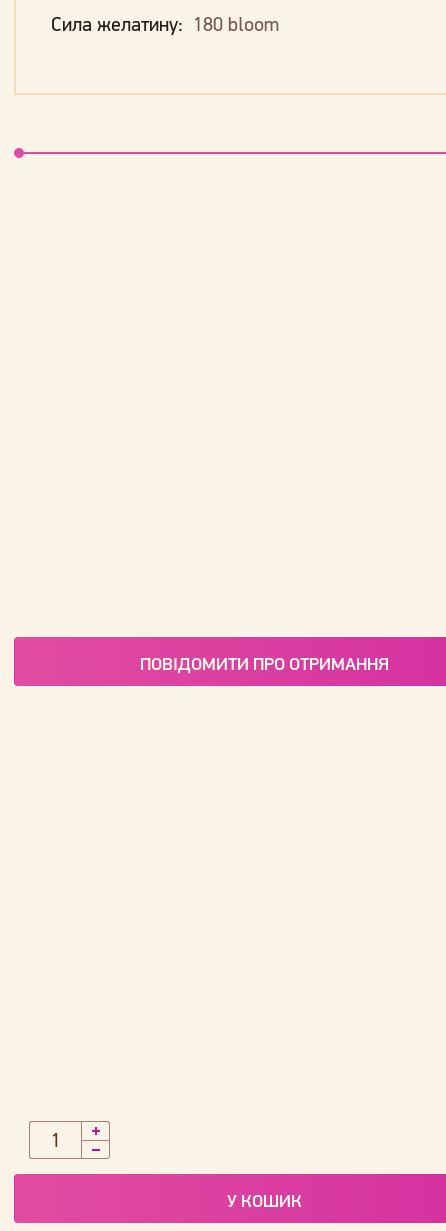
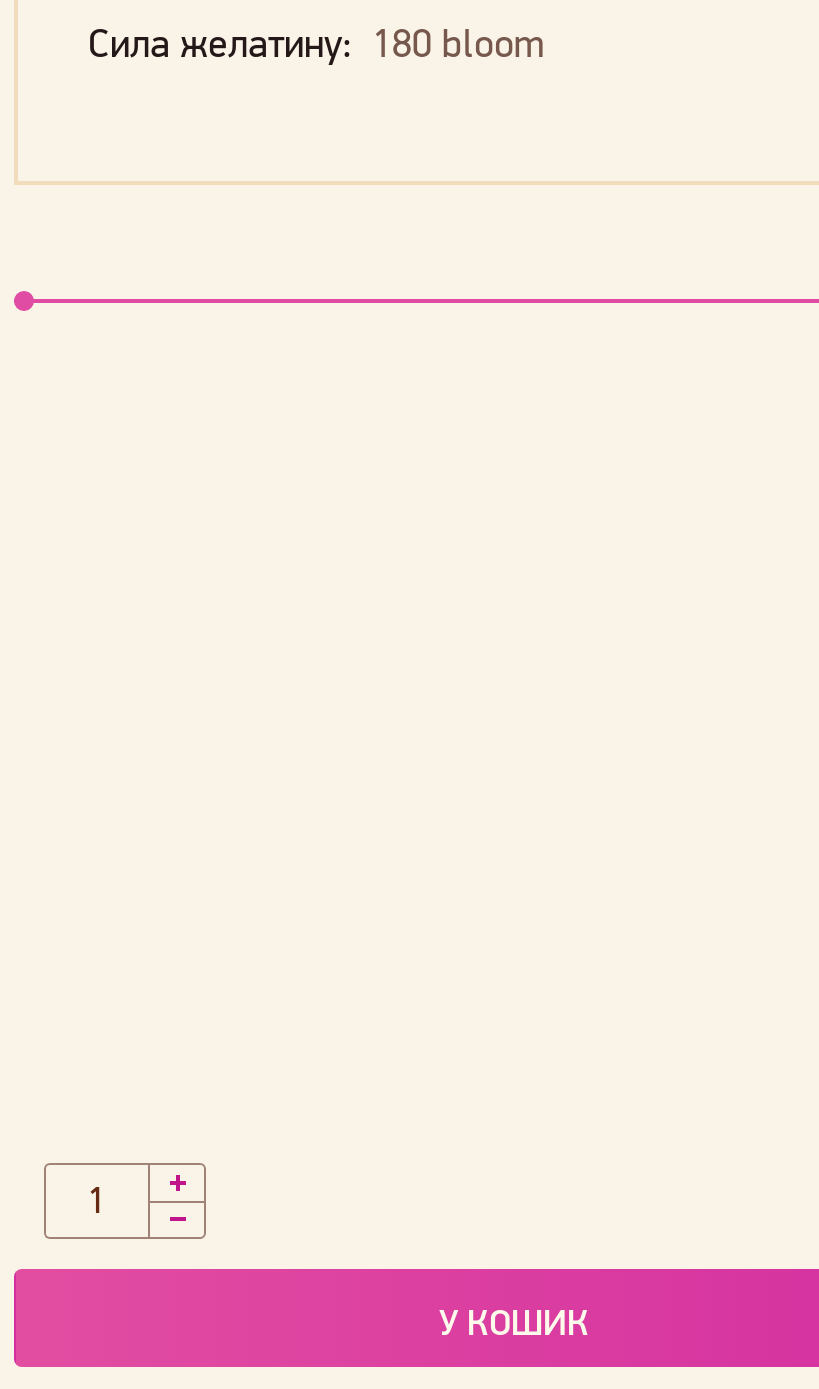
[139,653,388,674] ПОВІДОМИТИ ПРО ОТРИМАННЯ -> none

